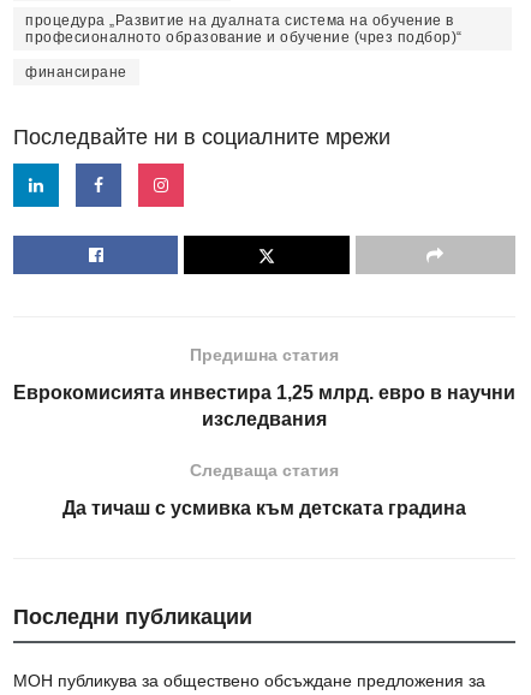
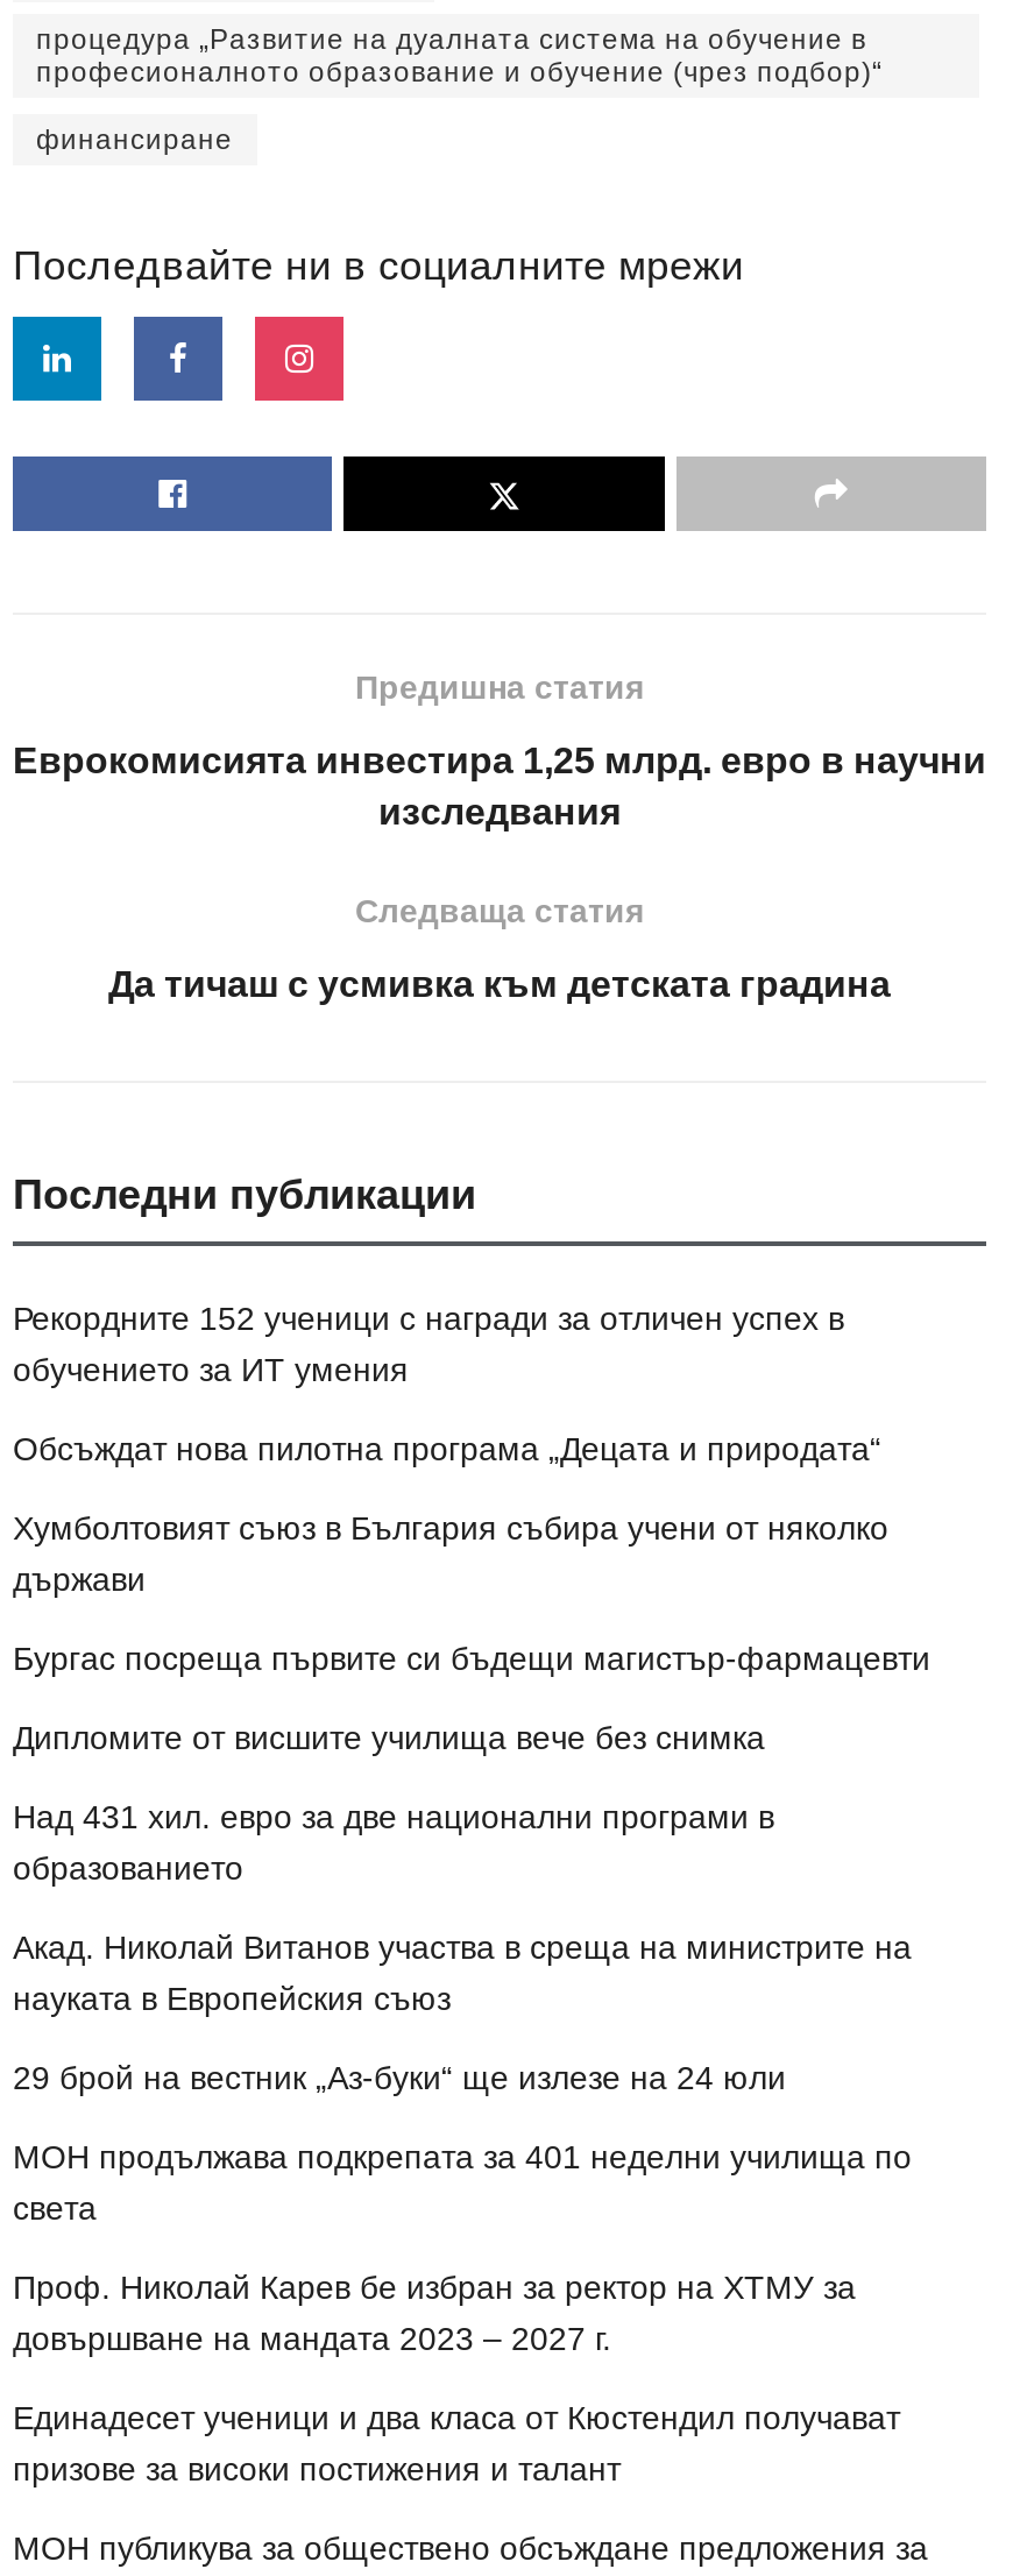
none -> [13,1299,930,2487] Рекордните 152 ученици с награди за отличен успех в | обучението за ИТ умения | Обсъждат нова пилотна програма „Децата и природата“ | Хумболтовият съюз в България събира учени от няколко | държави | Бургас посреща първите си бъдещи магистър-фармацевти | Дипломите от висшите училища вече без снимка | Над 431 хил. евро за две национални програми в | образованието | Акад. Николай Витанов участва в среща на министрите на | науката в Европейския съюз | 29 брой на вестник „Аз-буки“ ще излезе на 24 юли | МОН продължава подкрепата за 401 неделни училища по | света | Проф. Николай Карев бе избран за ректор на ХТМУ за | довършване на мандата 2023 – 2027 г. | Единадесет ученици и два класа от Кюстендил получават | призове за високи постижения и талант

